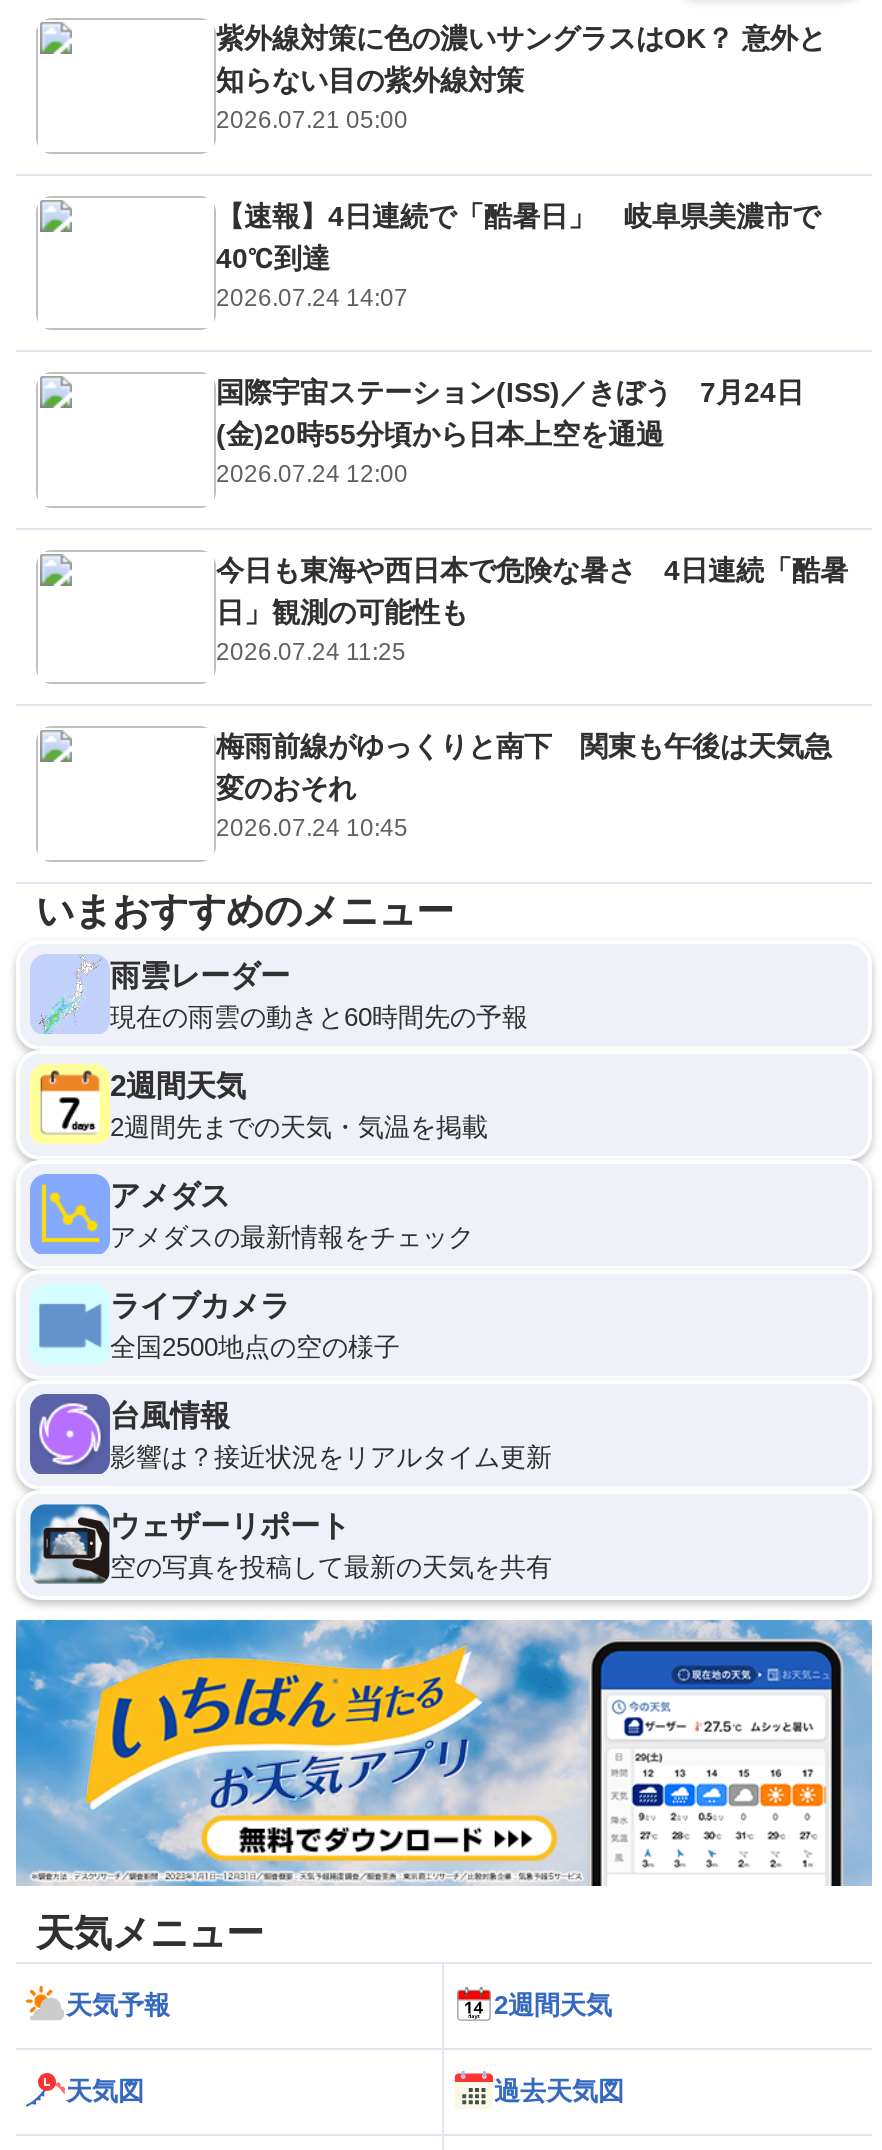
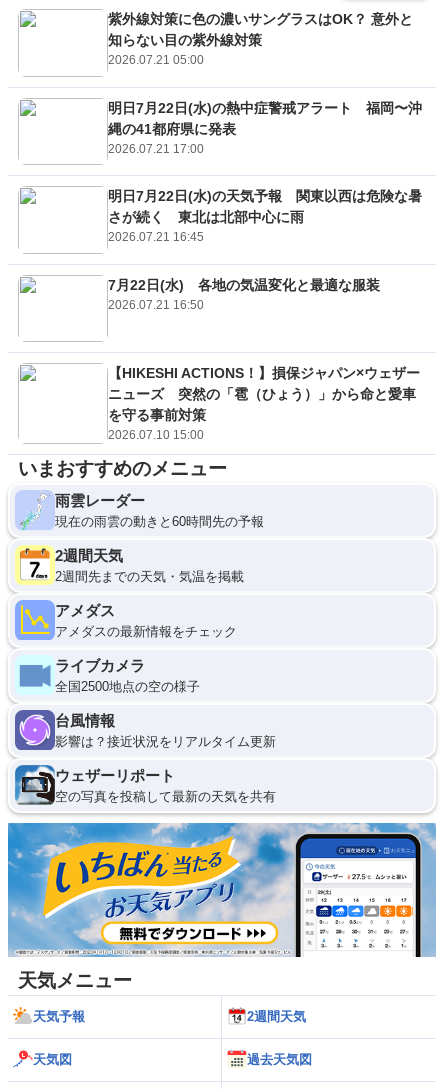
[216,199,820,311] 【速報】4日連続で「酷暑日」 岐阜県美濃市で | 40℃到達 | 2026.07.24 14:07 -> [108,100,422,156] 明日7月22日(水)の熱中症警戒アラート 福岡〜沖 | 縄の41都府県に発表 | 2026.07.21 17:00
[216,376,804,488] 国際宇宙ステーション(ISS)／きぼう 7月24日 | (金)20時55分頃から日本上空を通過 | 2026.07.24 12:00 -> [108,188,422,244] 明日7月22日(水)の天気予報 関東以西は危険な暑 | さが続く 東北は北部中心に雨 | 2026.07.21 16:45
[216,553,848,665] 今日も東海や西日本で危険な暑さ 4日連続「酷暑 | 日」観測の可能性も | 2026.07.24 11:25 -> [108,277,380,312] 7月22日(水) 各地の気温変化と最適な服装 | 2026.07.21 16:50
[216,730,832,842] 梅雨前線がゆっくりと南下 関東も午後は天気急 | 変のおそれ | 2026.07.24 10:45 -> [108,365,420,442] 【HIKESHI ACTIONS！】損保ジャパン×ウェザー | ニューズ 突然の「雹（ひょう）」から命と愛車 | を守る事前対策 | 2026.07.10 15:00

